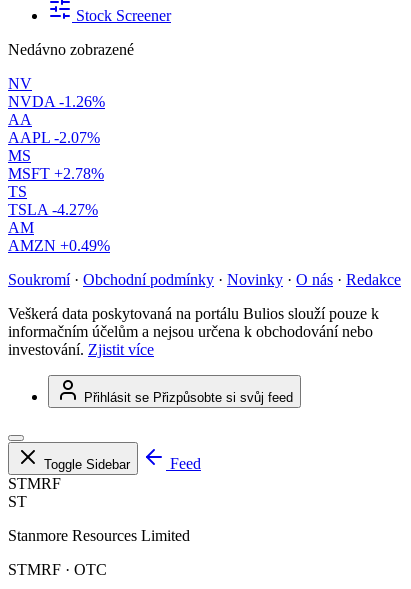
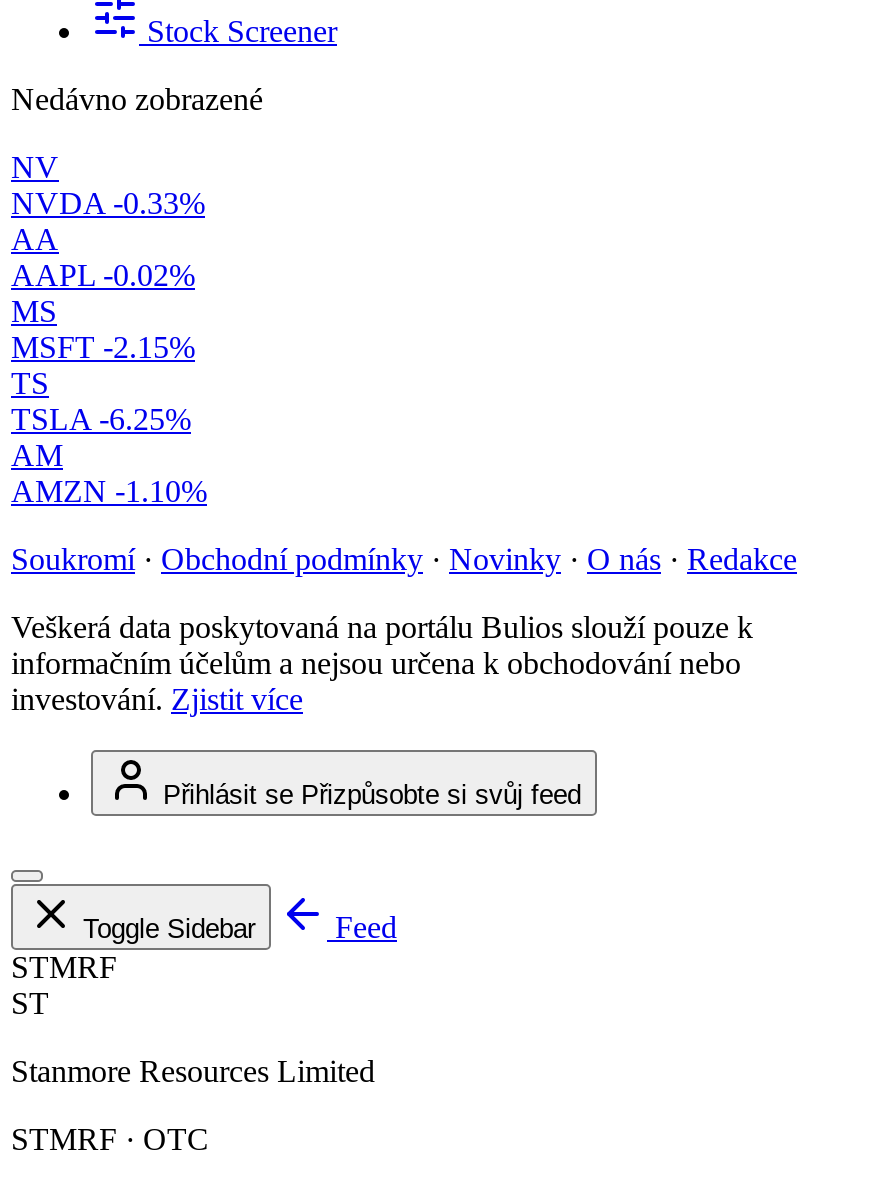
[8,93,105,110] NVDA -1.26% -> [11,186,205,220] NVDA -0.33%
[8,129,100,146] AAPL -2.07% -> [11,258,195,292] AAPL -0.02%
[8,165,104,182] MSFT +2.78% -> [11,330,195,364] MSFT -2.15%
[8,201,98,218] TSLA -4.27% -> [11,402,191,436] TSLA -6.25%
[8,237,110,254] AMZN +0.49% -> [11,474,207,508] AMZN -1.10%

